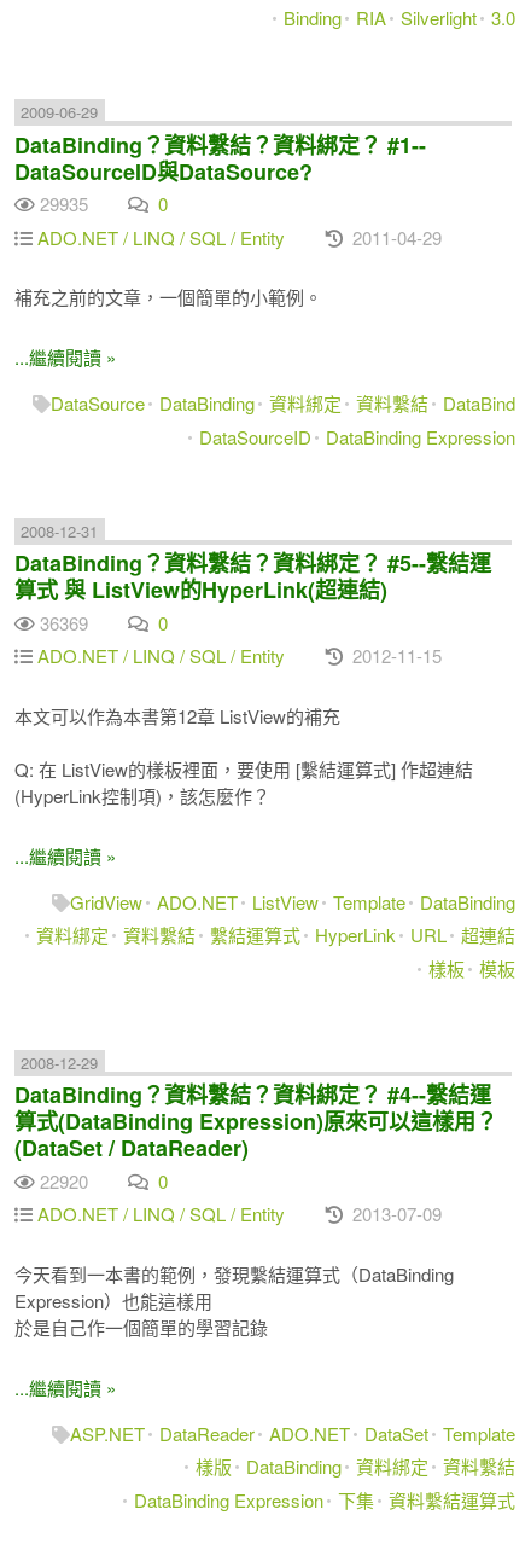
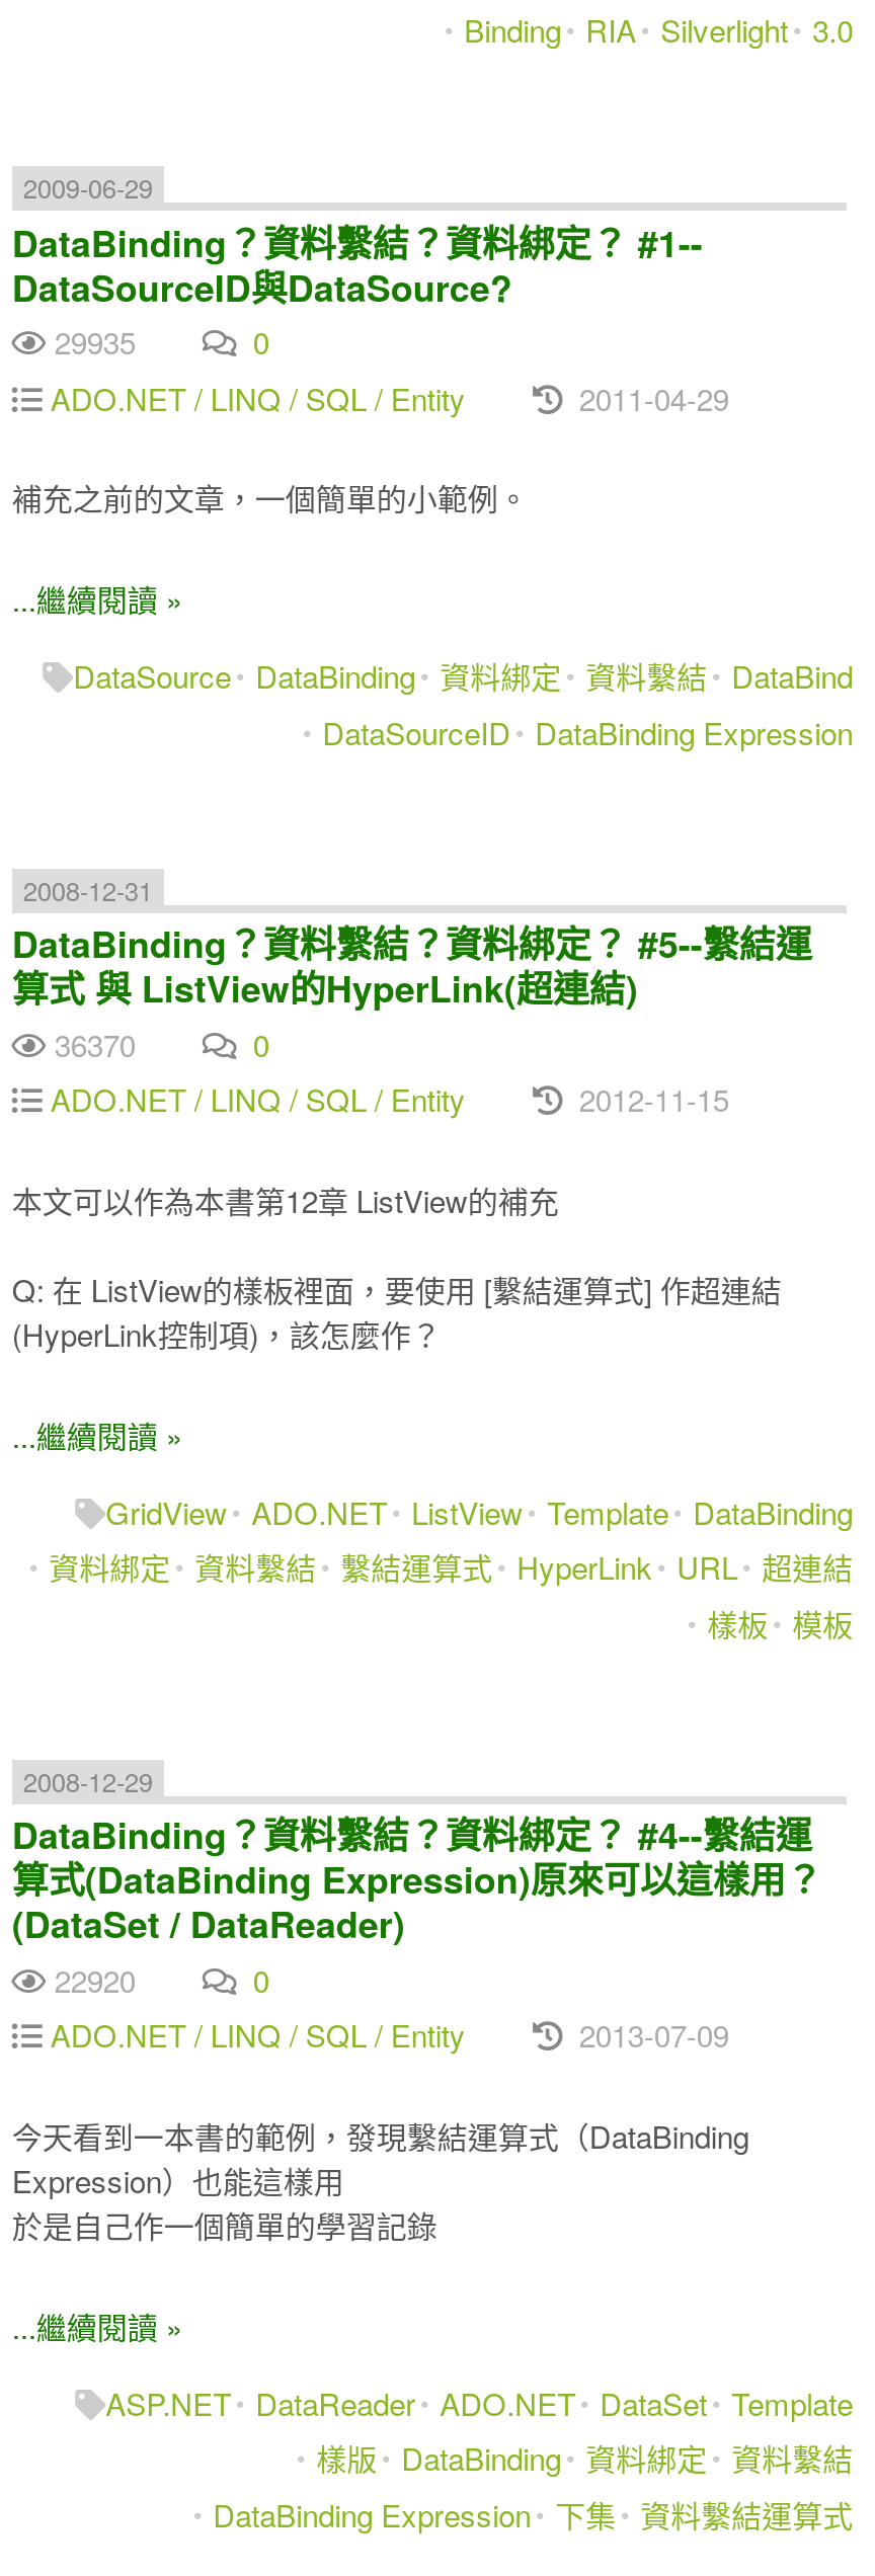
[40,610,88,635] 36369 -> [54,1022,136,1064] 36370

